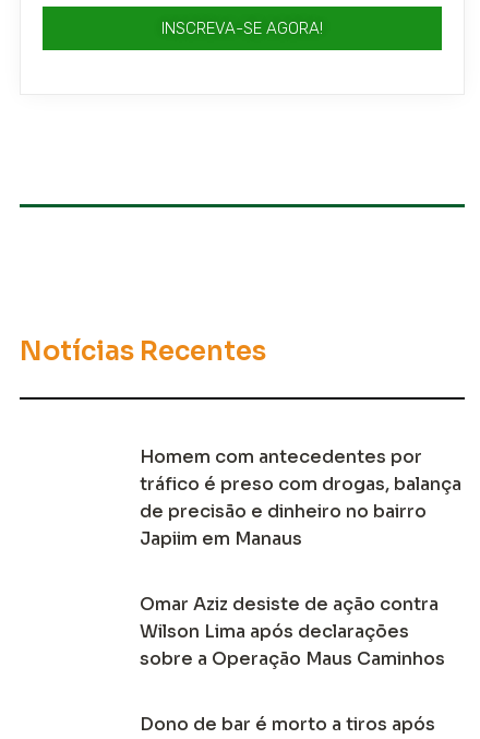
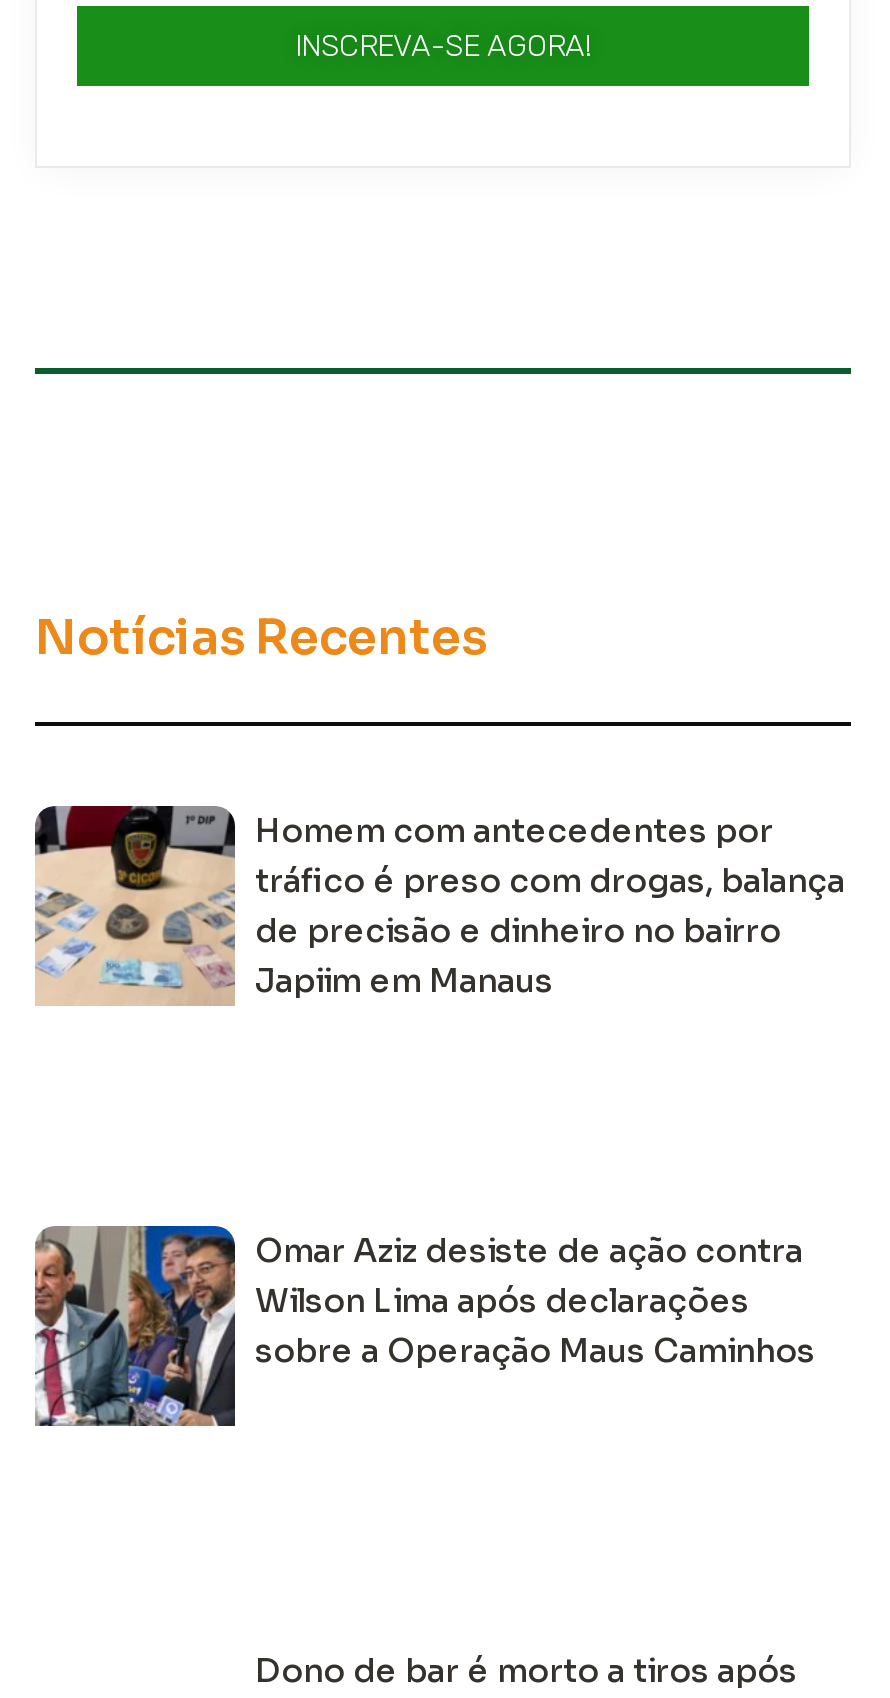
none -> [33,804,237,1008] [image]
none -> [33,1224,237,1428] [image]

